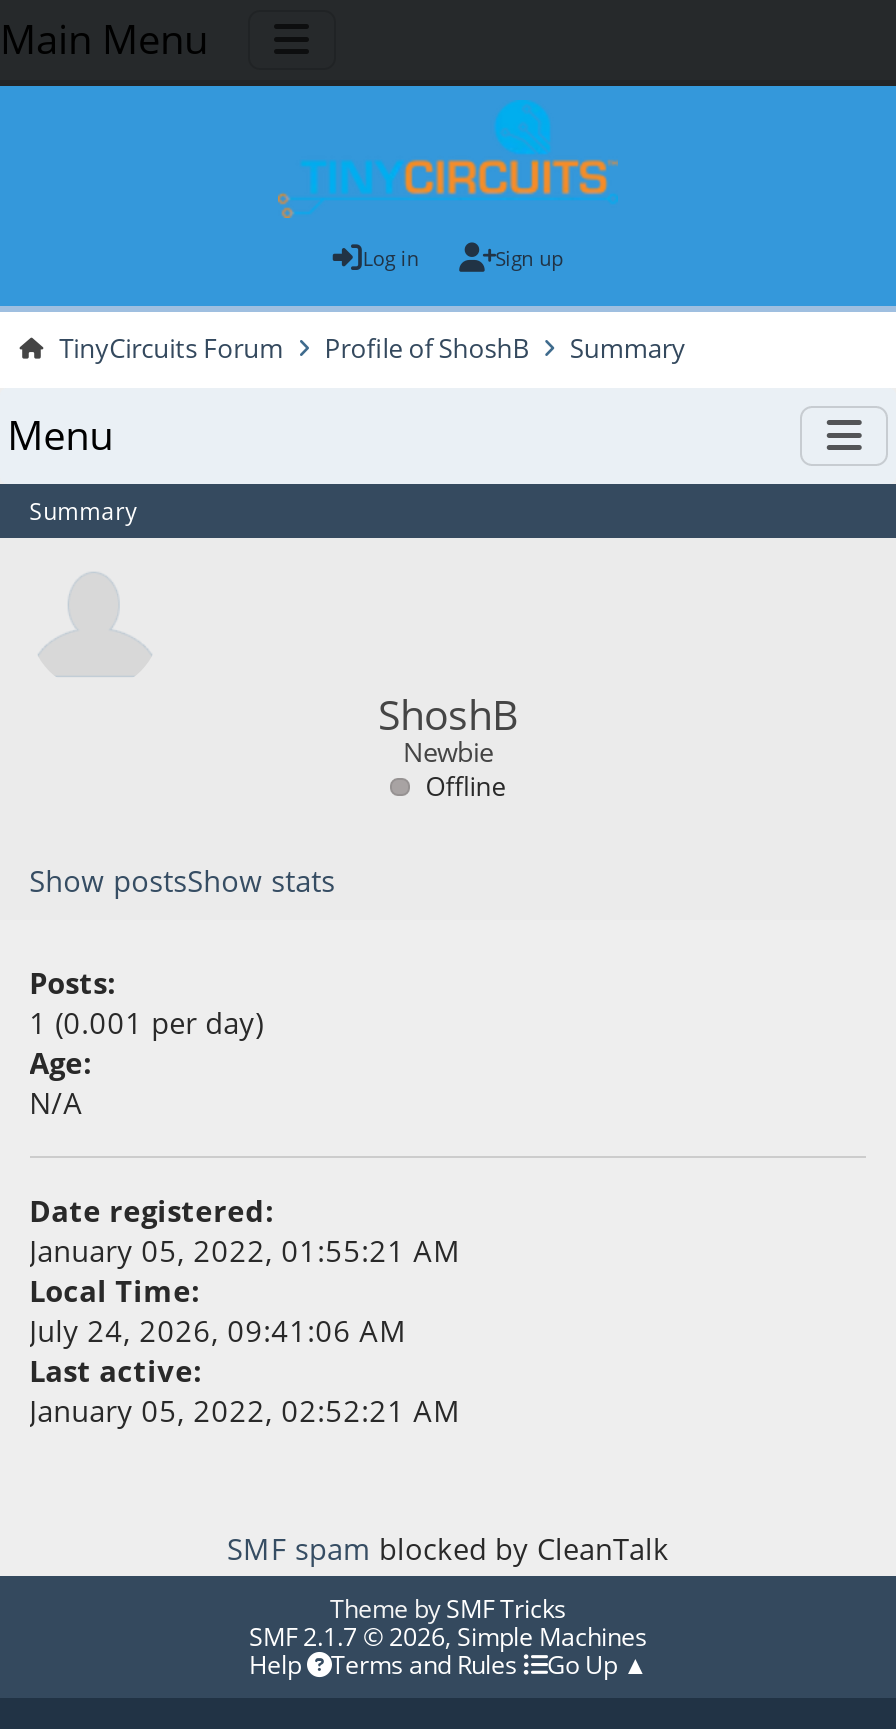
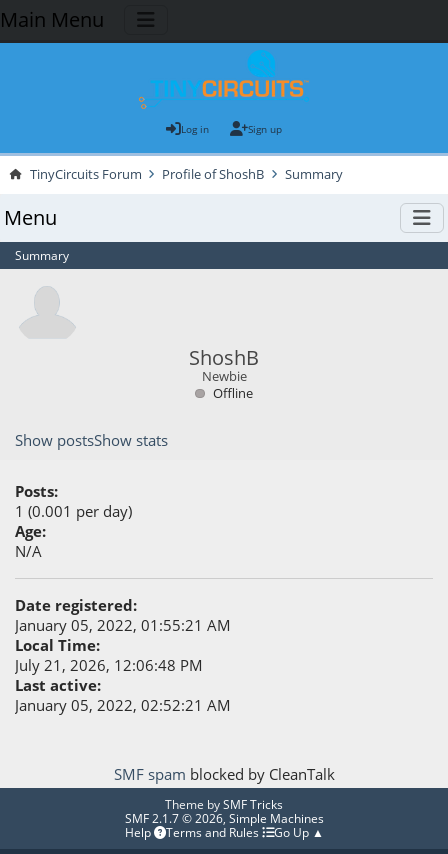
[29,1311,407,1351] July 24, 2026, 09:41:06 AM -> [15,655,203,675] July 21, 2026, 12:06:48 PM

